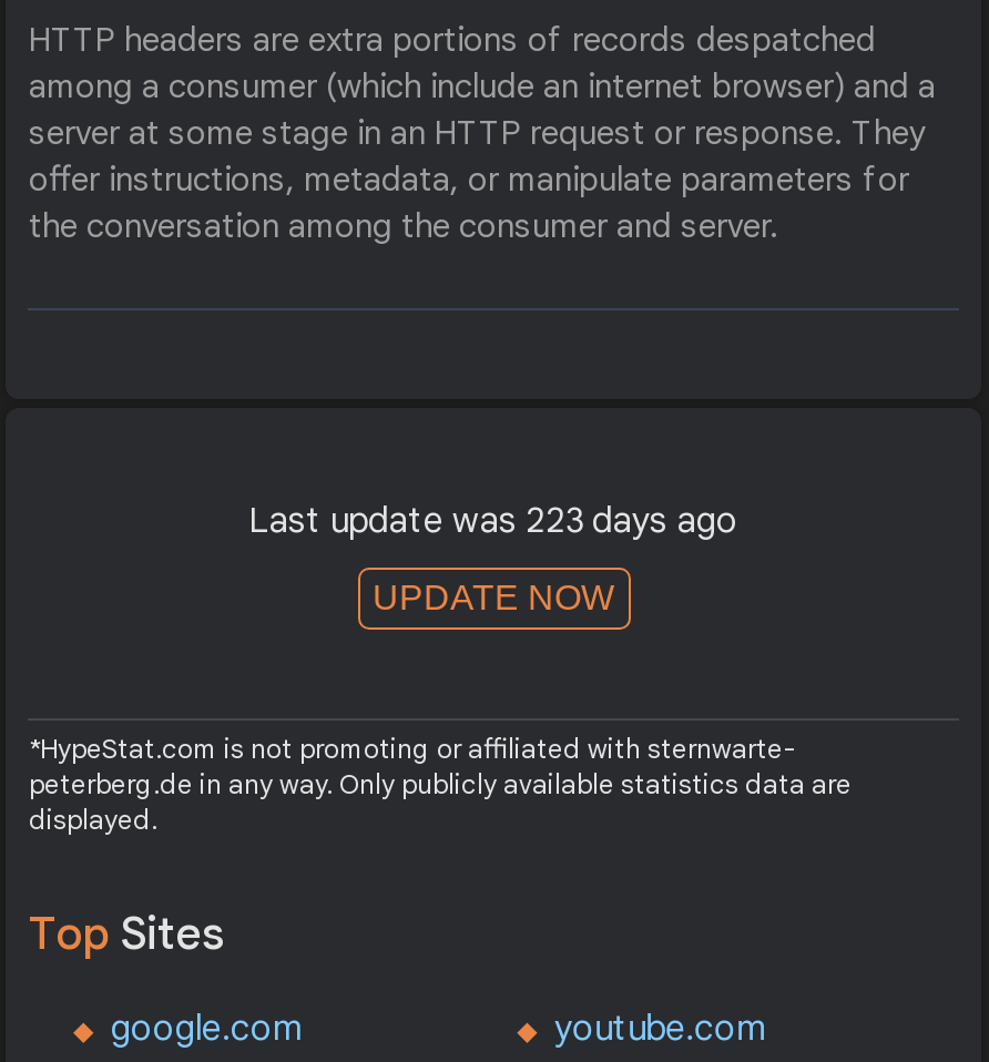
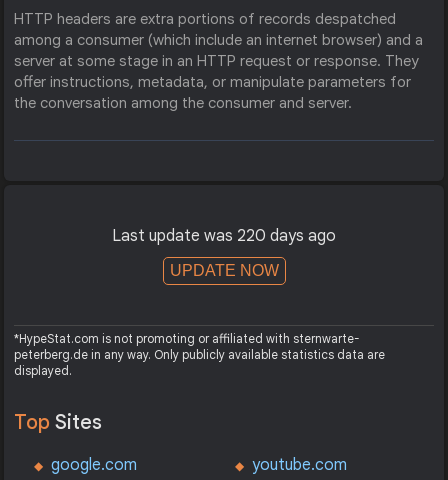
[248,499,738,544] Last update was 223 days ago -> [112,226,336,246] Last update was 220 days ago

